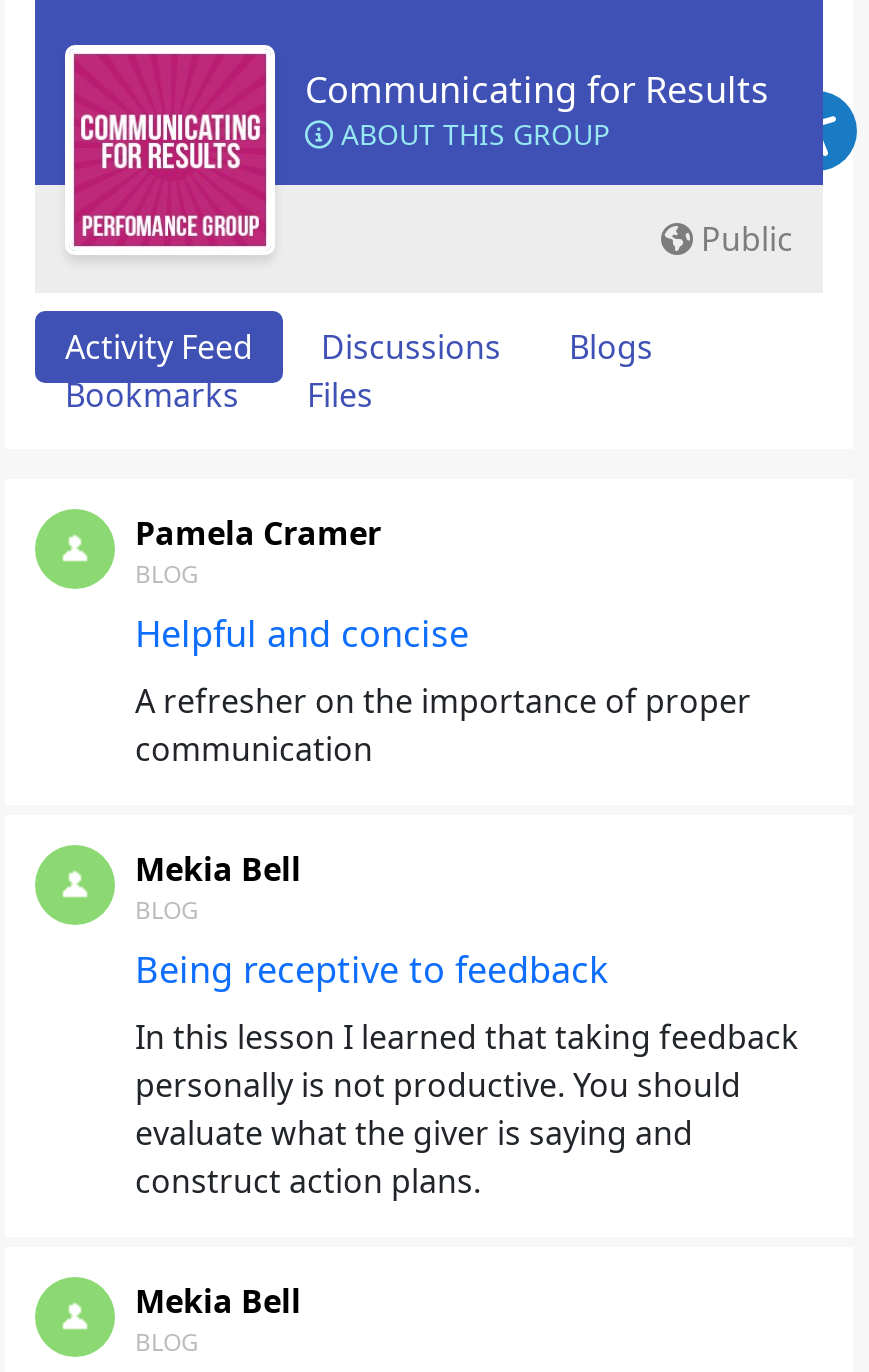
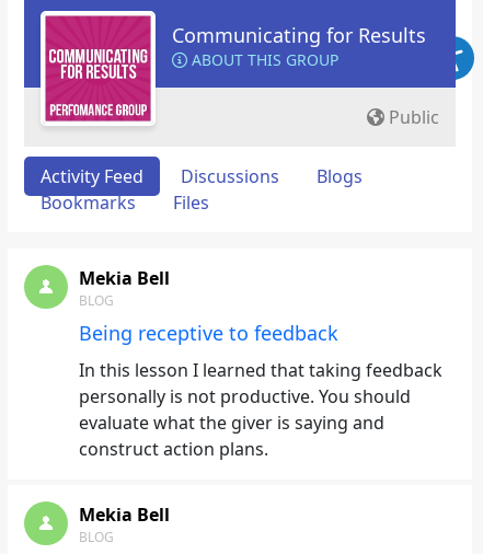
[135,511,751,771] Pamela Cramer | BLOG | Helpful and concise | A refresher on the importance of proper | communication -> none

